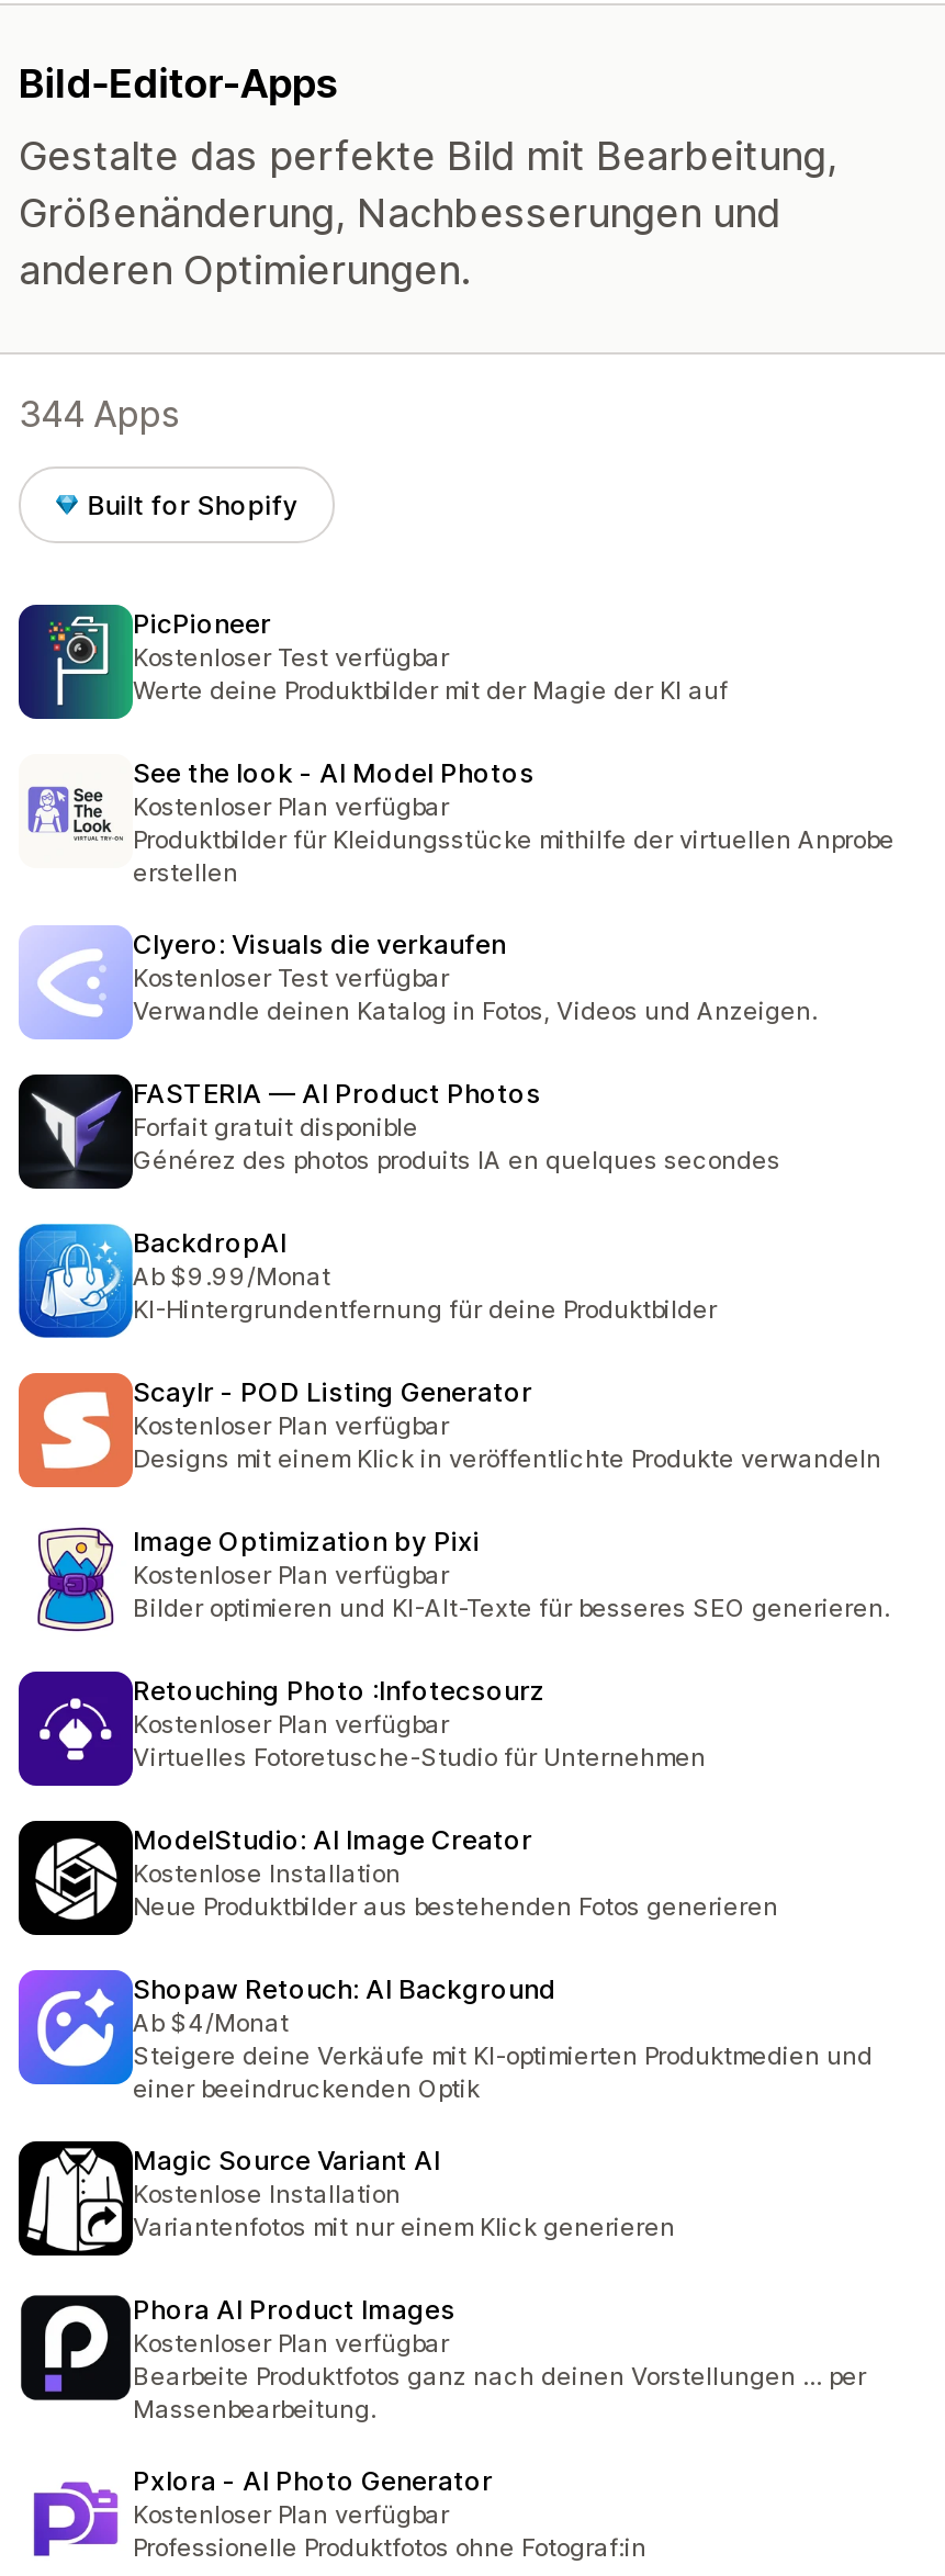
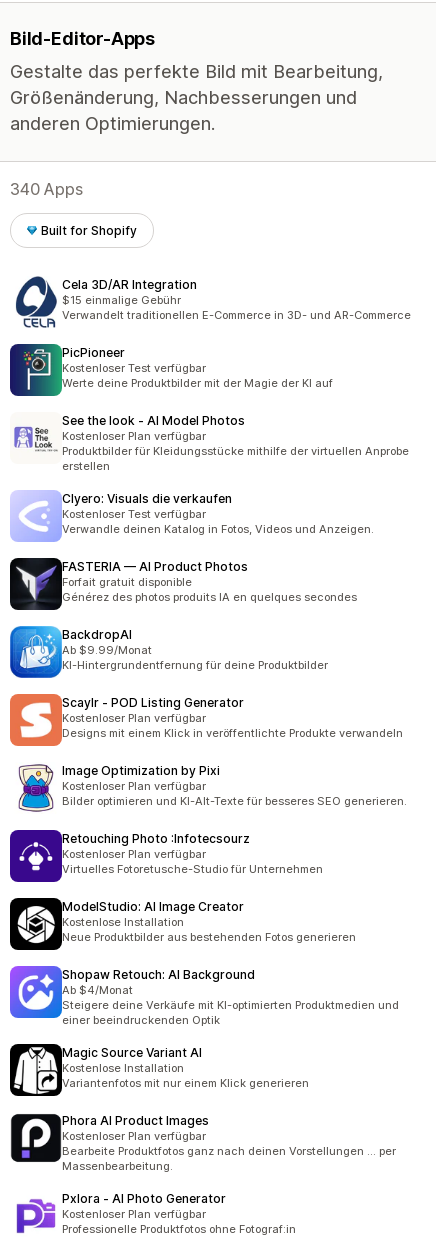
[19,392,179,436] 344 Apps -> [10,179,83,199] 340 Apps
none -> [15,276,411,328] [image] | Cela 3D/AR Integration | $15 einmalige Gebühr | Verwandelt traditionellen E-Commerce in 3D- und AR-Commerce

